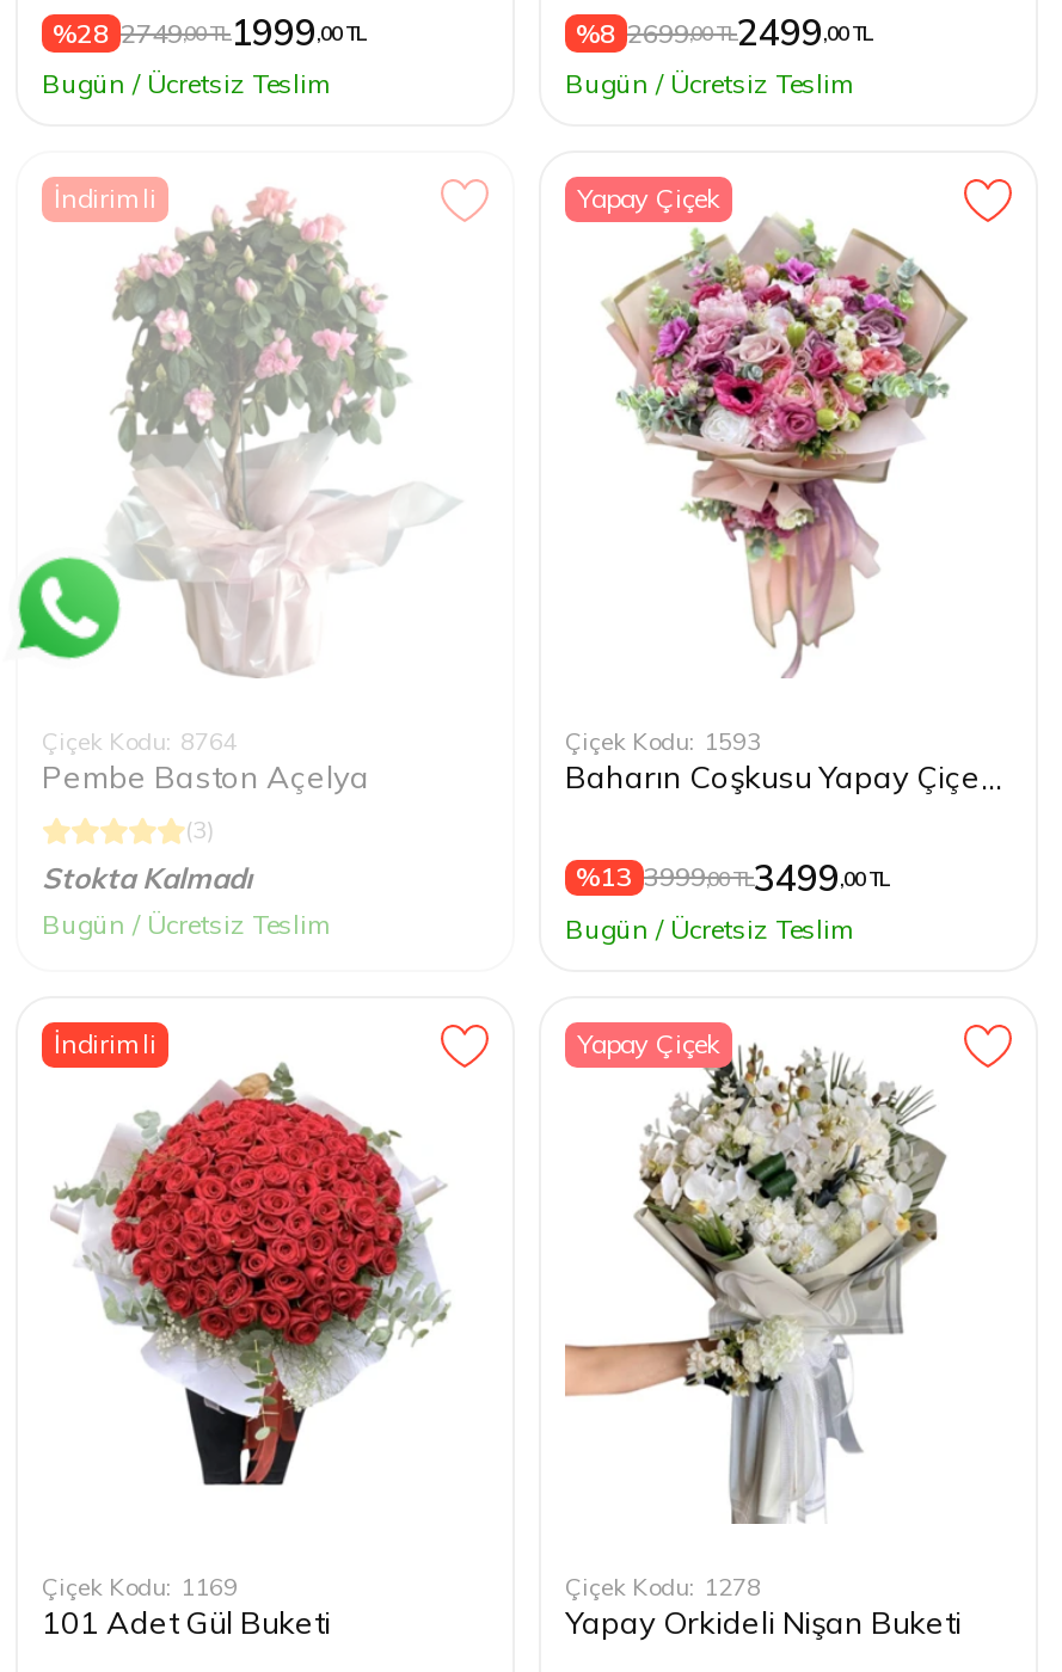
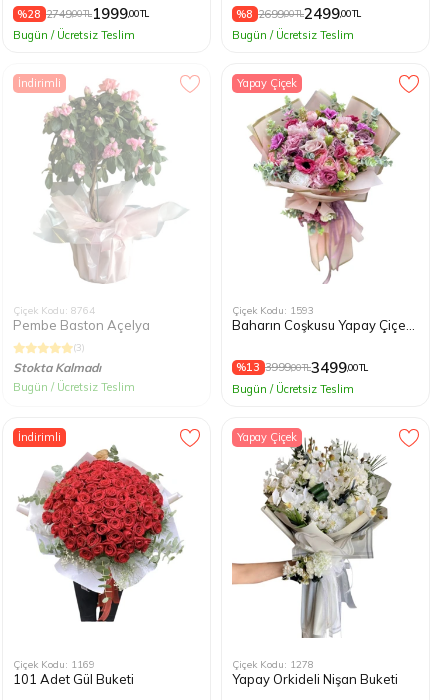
[16,554,123,662] [image] -> none

